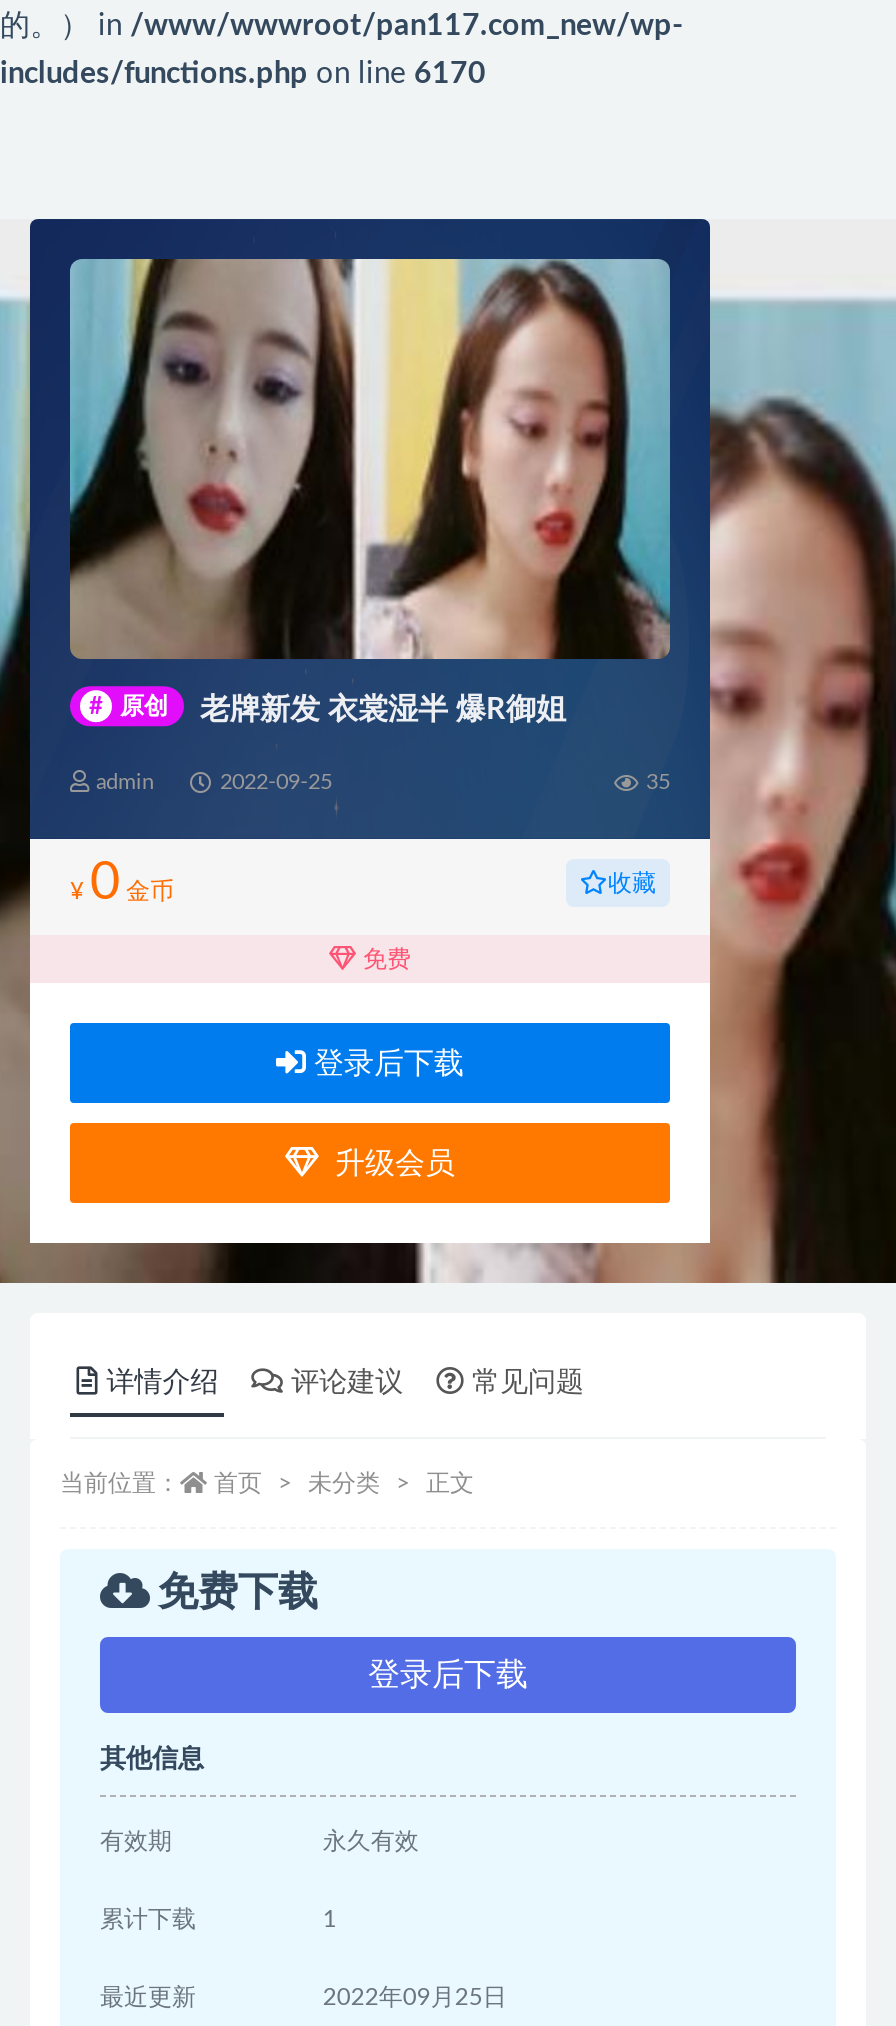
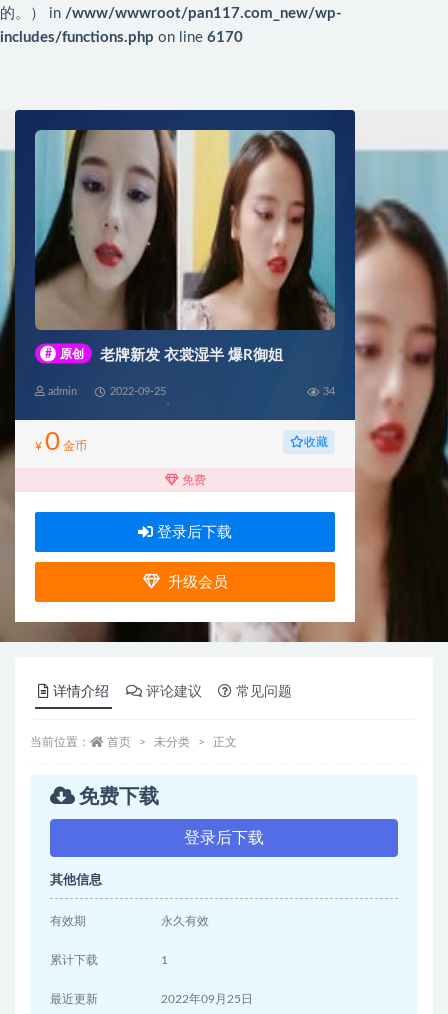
[646,771,670,793] 35 -> [323,386,335,397] 34

